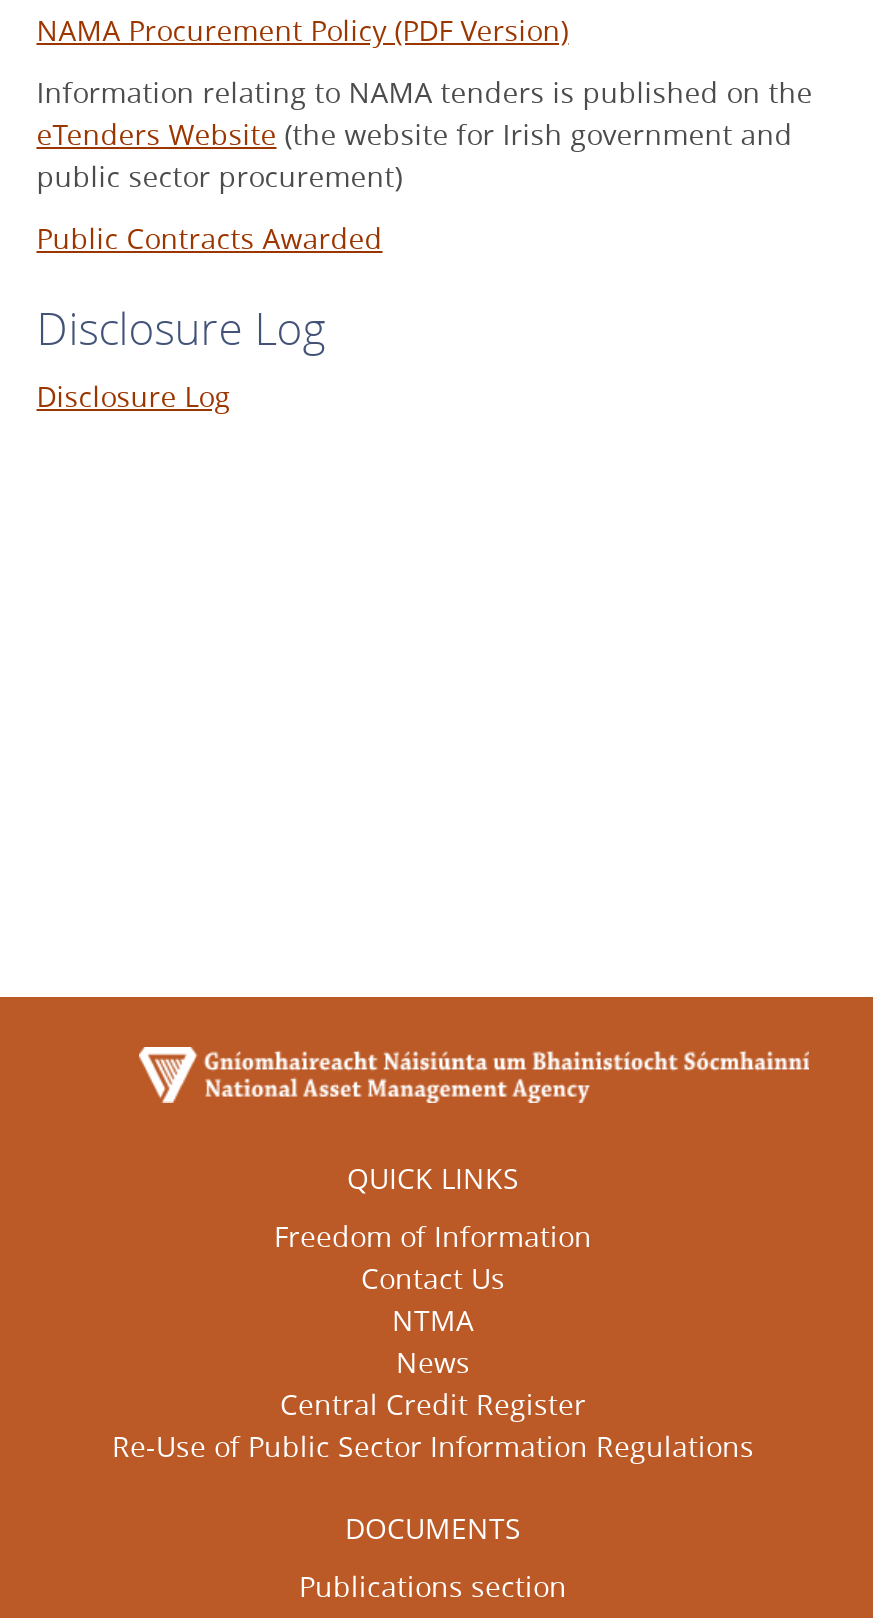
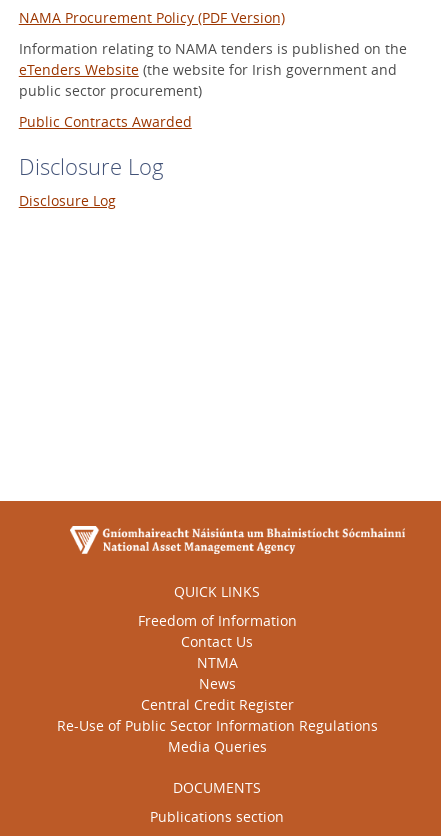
none -> [167,737,266,756] Media Queries

